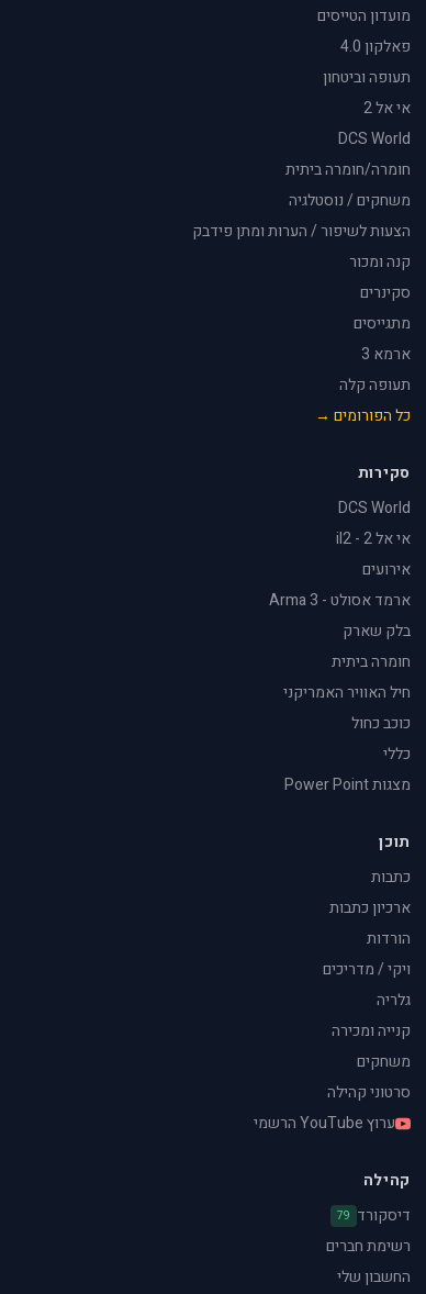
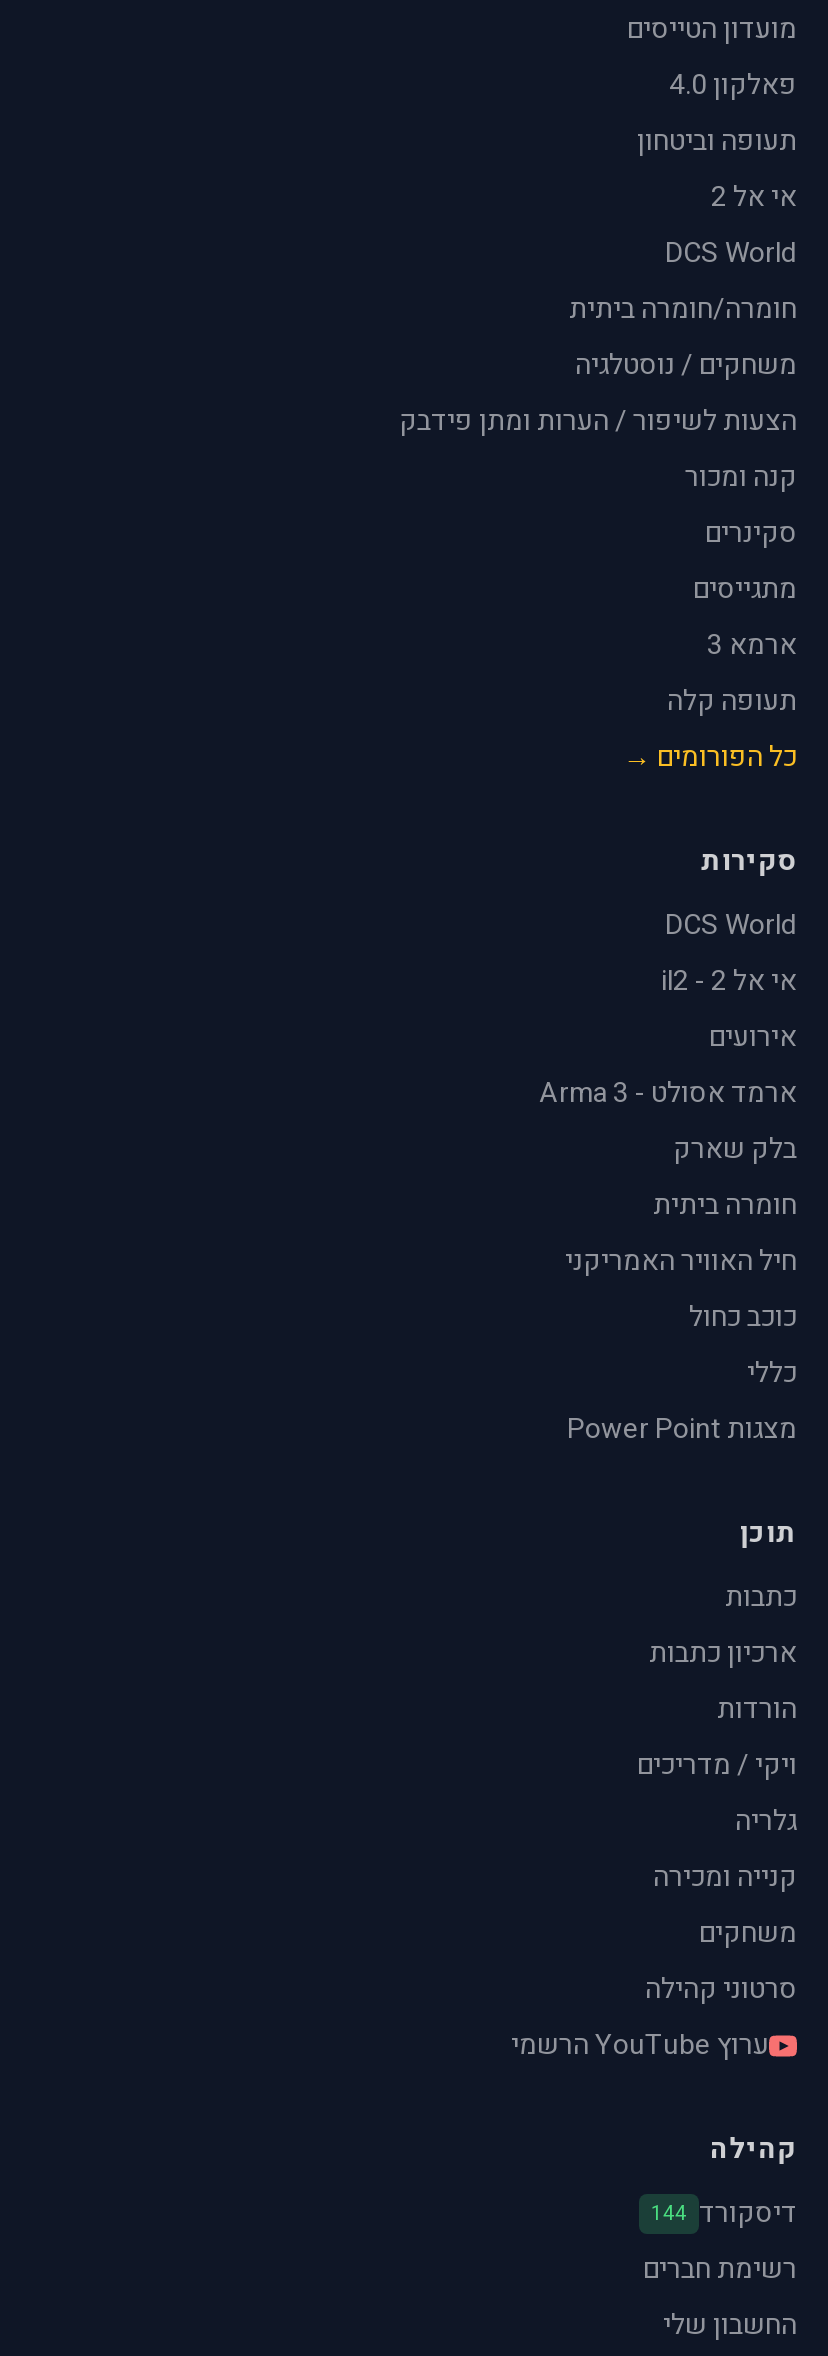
[337,1204,411,1227] דיסקורד 79 -> [651,2192,797,2234] דיסקורד 144

